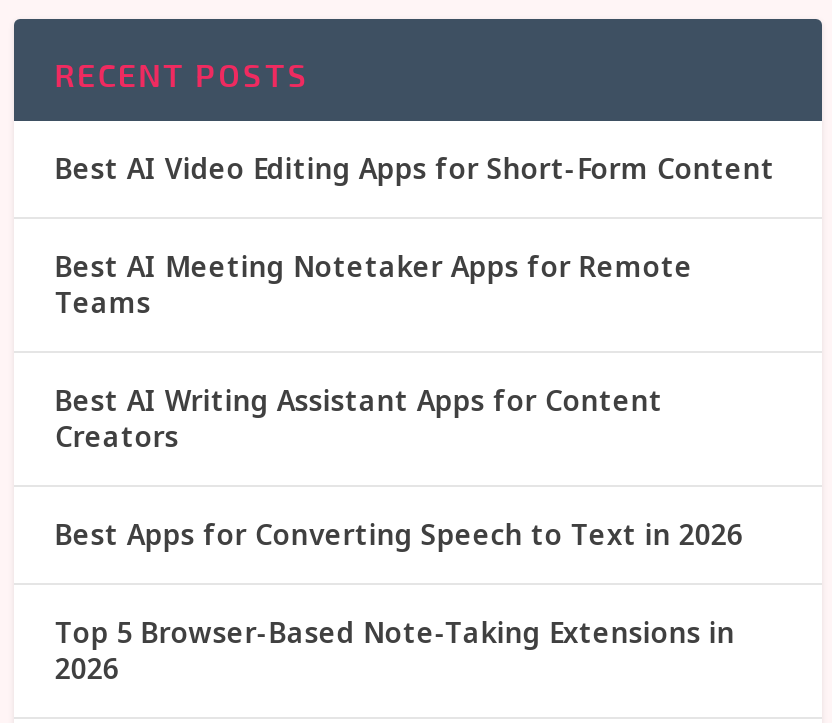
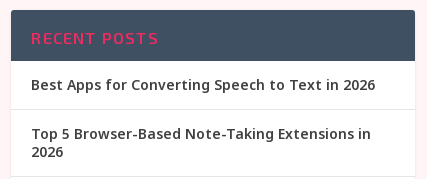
[55,150,775,456] Best AI Video Editing Apps for Short-Form Content | Best AI Meeting Notetaker Apps for Remote | Teams | Best AI Writing Assistant Apps for Content | Creators -> none

